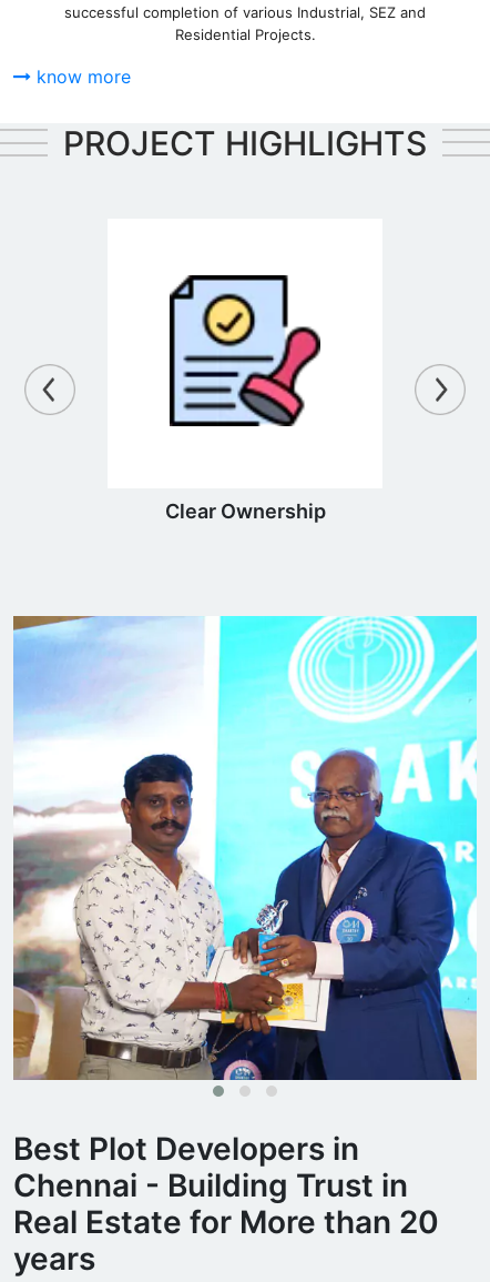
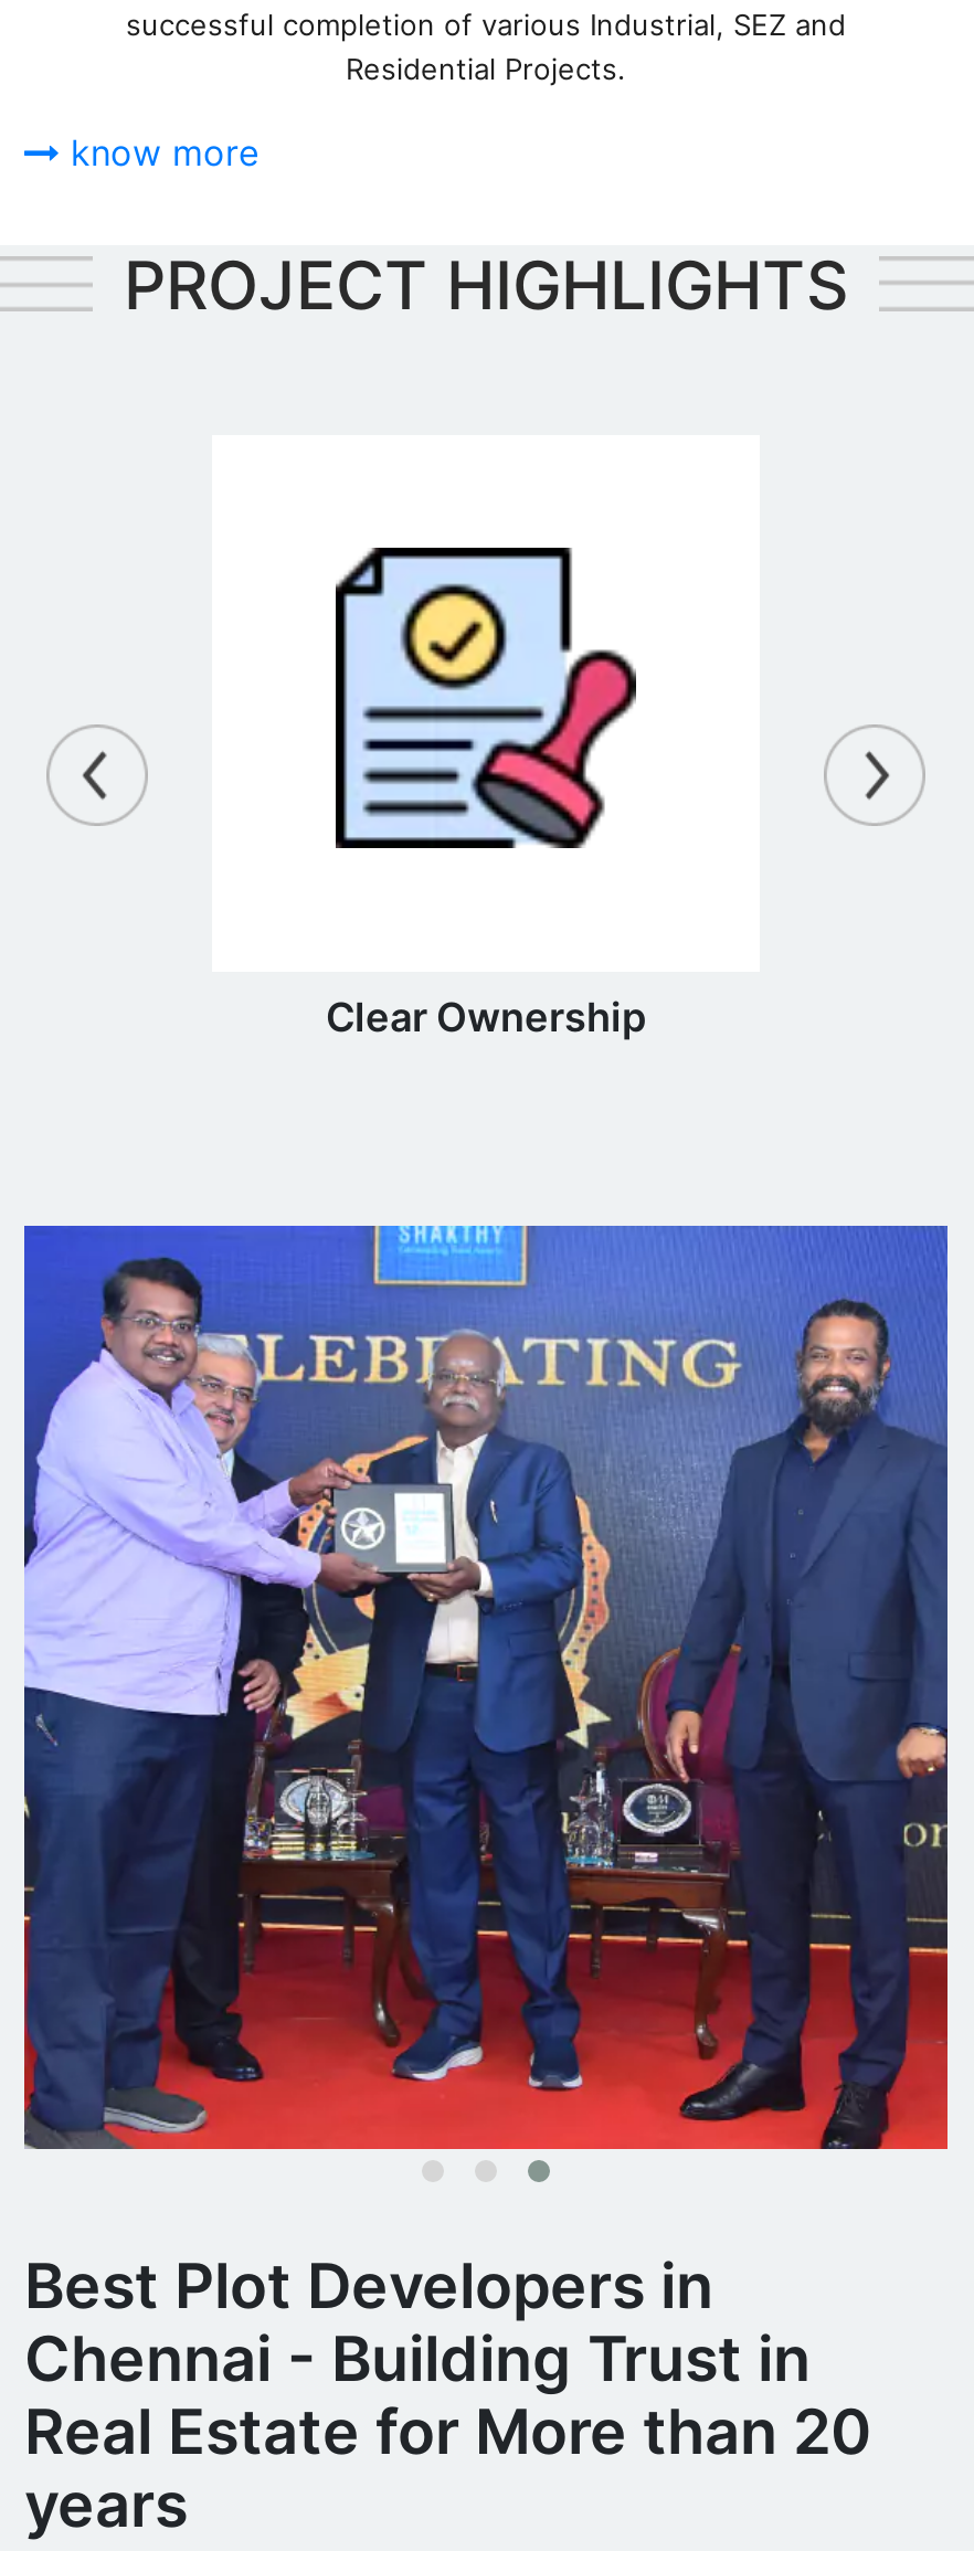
[12,615,478,1097] [image] -> [22,1224,950,2182] [image]

